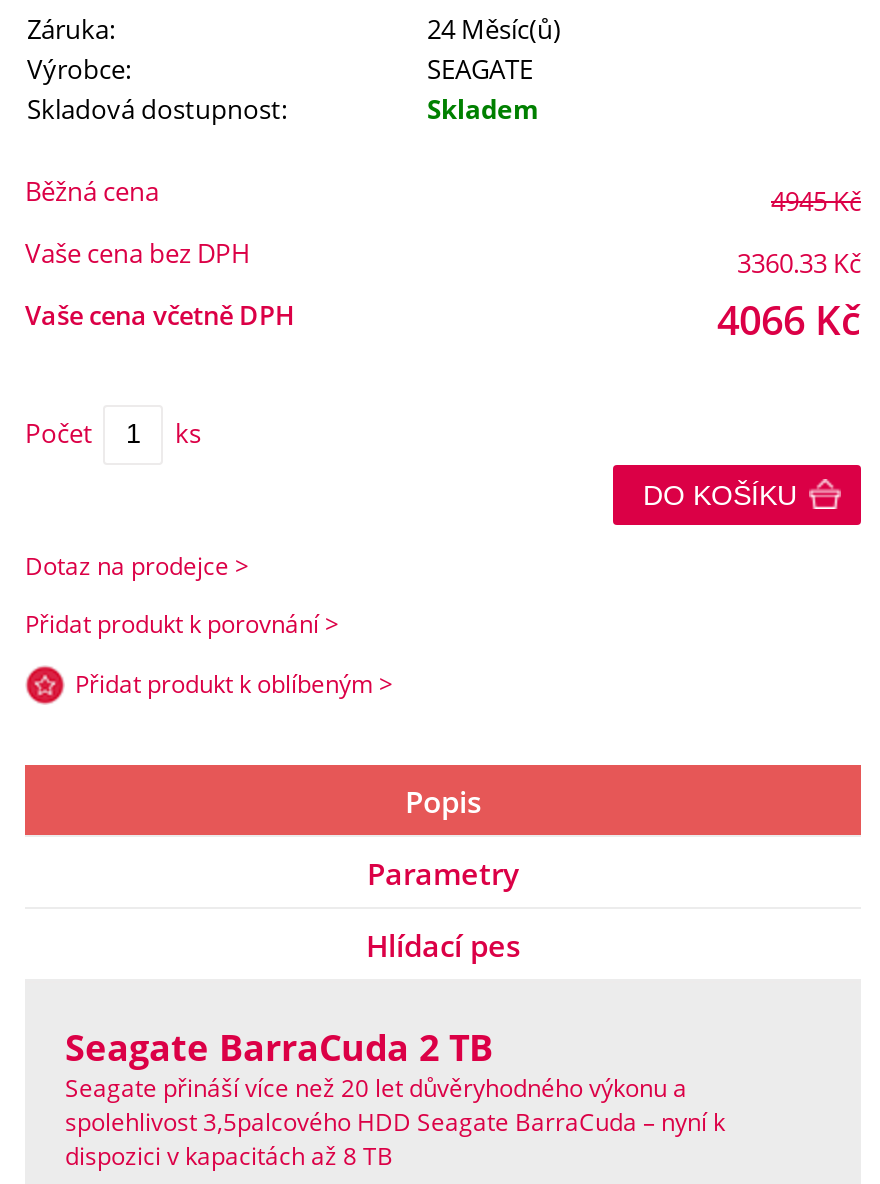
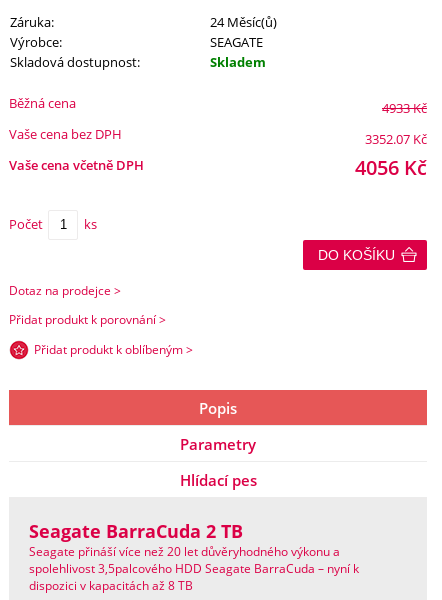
[771,183,861,219] 4945Kč -> [382,99,427,117] 4933Kč
[737,245,861,281] 3360.33 Kč -> [365,130,427,148] 3352.07 Kč
[717,293,861,347] 4066 Kč -> [355,154,427,181] 4056 Kč

